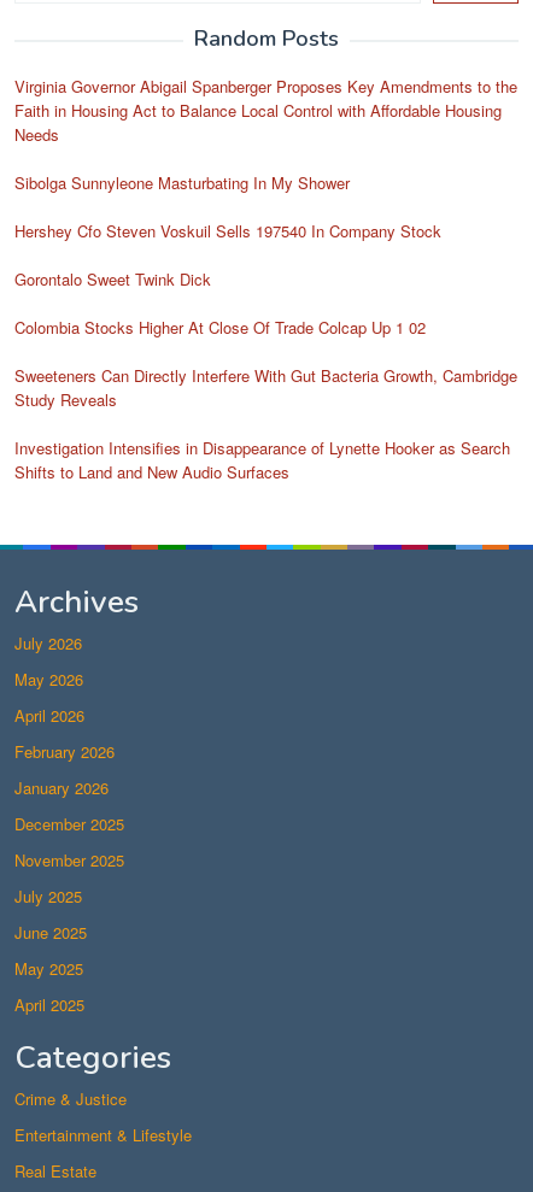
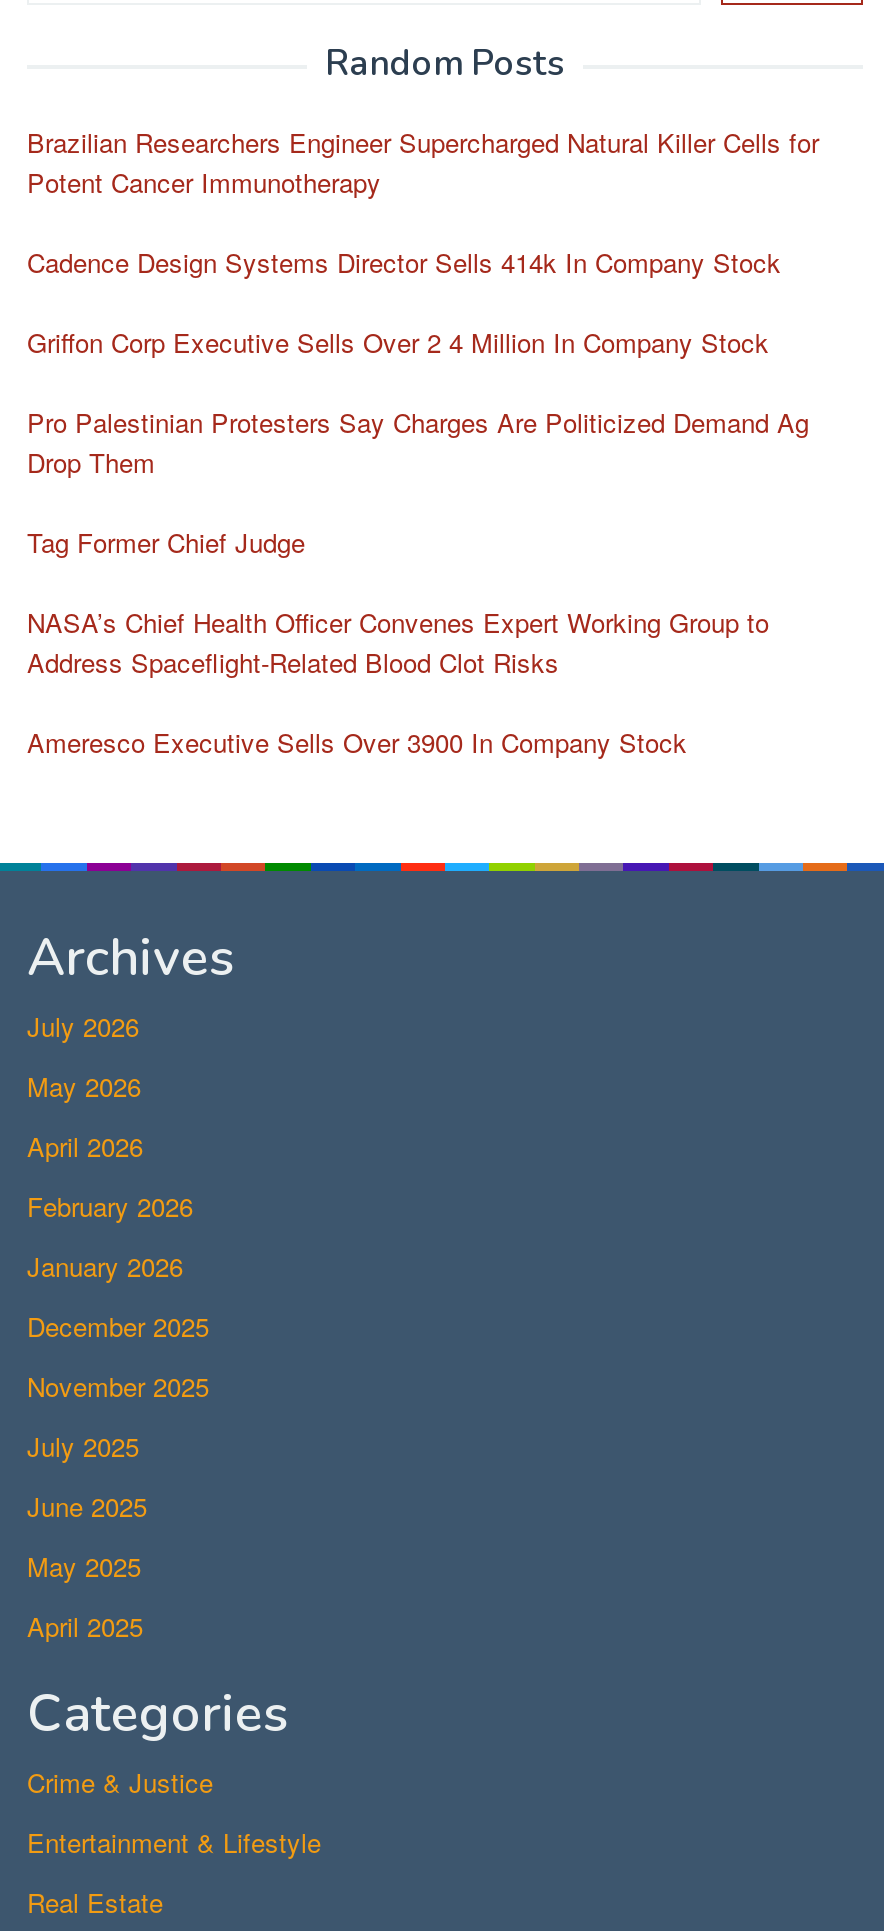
[14,75,517,146] Virginia Governor Abigail Spanberger Proposes Key Amendments to the | Faith in Housing Act to Balance Local Control with Affordable Housing | Needs -> [27,124,819,202] Brazilian Researchers Engineer Supercharged Natural Killer Cells for | Potent Cancer Immunotherapy
[14,172,350,194] Sibolga Sunnyleone Masturbating In My Shower -> [27,244,781,282] Cadence Design Systems Director Sells 414k In Company Stock
[14,220,441,243] Hershey Cfo Steven Voskuil Sells 197540 In Company Stock -> [27,324,769,362] Griffon Corp Executive Sells Over 2 4 Million In Company Stock
[14,268,211,291] Gorontalo Sweet Twink Dick -> [27,404,809,482] Pro Palestinian Protesters Say Charges Are Politicized Demand Ag | Drop Them
[14,316,426,339] Colombia Stocks Higher At Close Of Trade Colcap Up 1 02 -> [27,524,305,562] Tag Former Chief Judge
[14,364,517,411] Sweeteners Can Directly Interfere With Gut Bacteria Growth, Cambridge | Study Reveals -> [27,604,769,682] NASA’s Chief Health Officer Convenes Expert Working Group to | Address Spaceflight-Related Blood Clot Risks
[14,437,510,484] Investigation Intensifies in Disappearance of Lynette Hooker as Search | Shifts to Land and New Audio Surfaces -> [27,724,687,762] Ameresco Executive Sells Over 3900 In Company Stock

